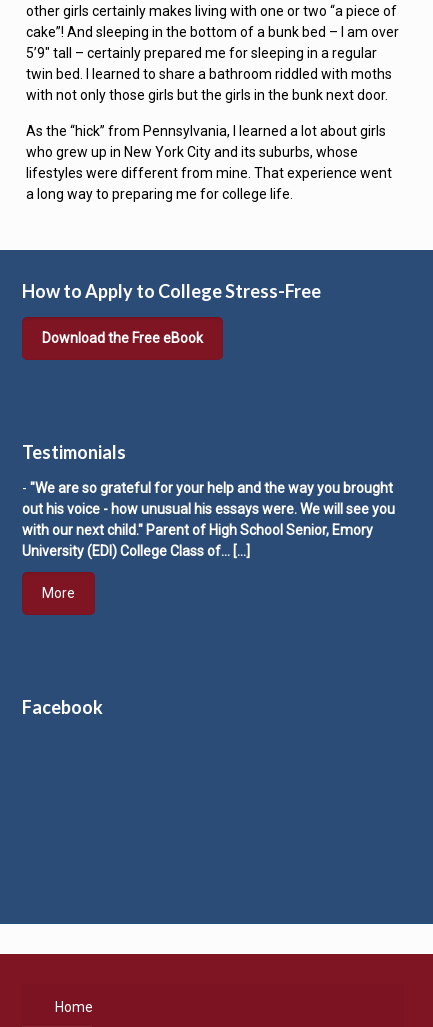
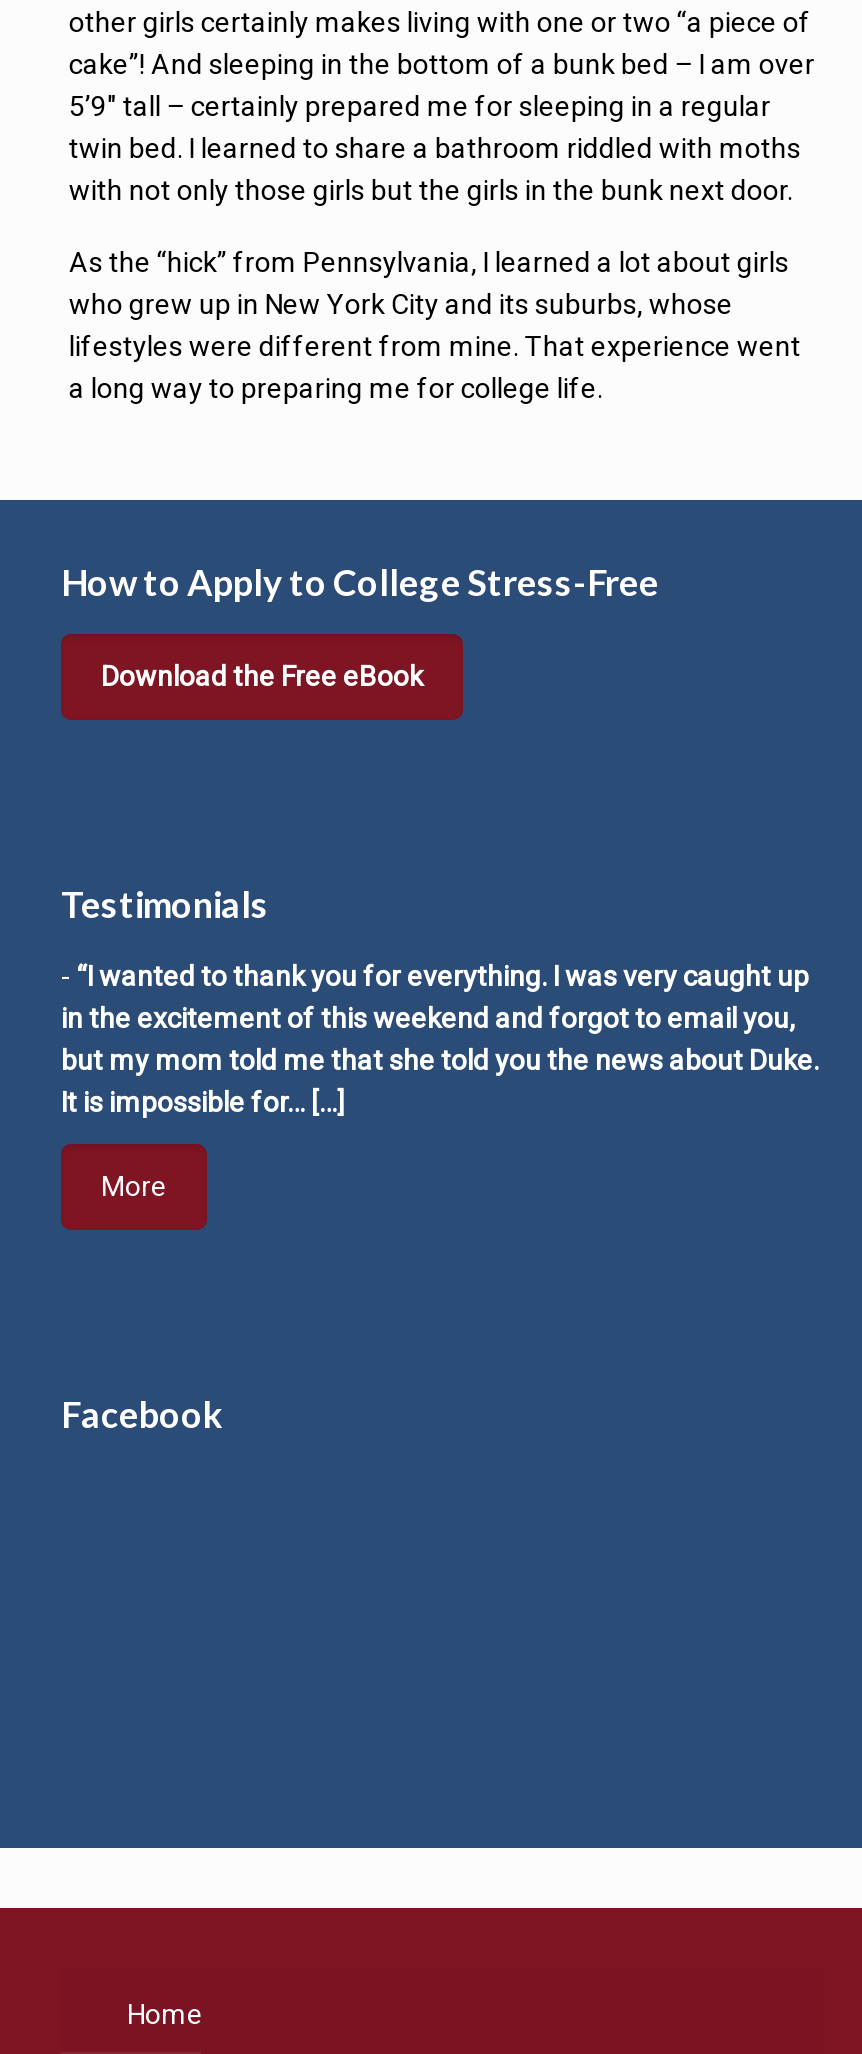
[22,480,395,559] - "We are so grateful for your help and the way you brought | out his voice - how unusual his essays were. We will see you | with our next child." Parent of High School Senior, Emory | University (EDI) College Class of… […] -> [61,960,819,1118] - “I wanted to thank you for everything. I was very caught up | in the excitement of this weekend and forgot to email you, | but my mom told me that she told you the news about Duke. | It is impossible for… […]

